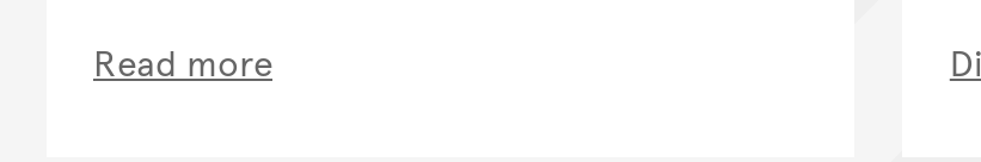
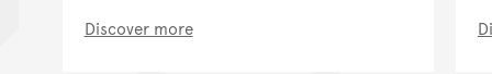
[93,35,272,85] Read more -> [84,16,193,39] Discover more

